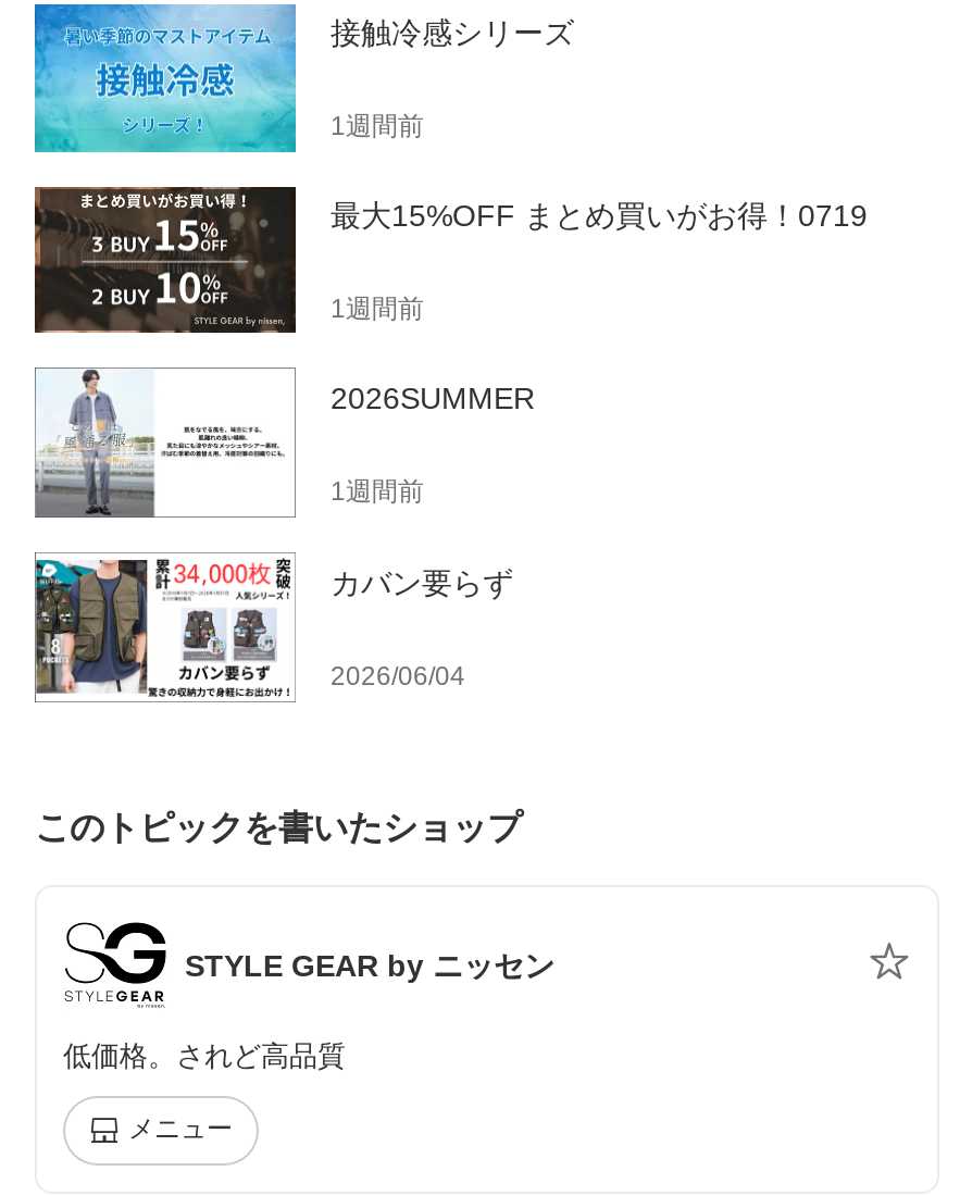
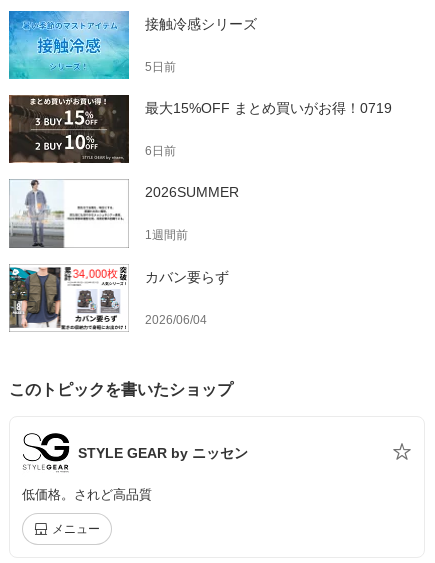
[331,111,424,141] 1週間前 -> [145,60,176,74] 5日前
[331,292,424,323] 1週間前 -> [145,144,176,158] 6日前

